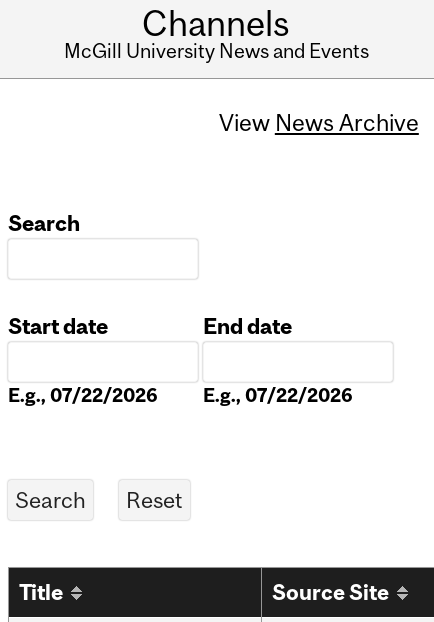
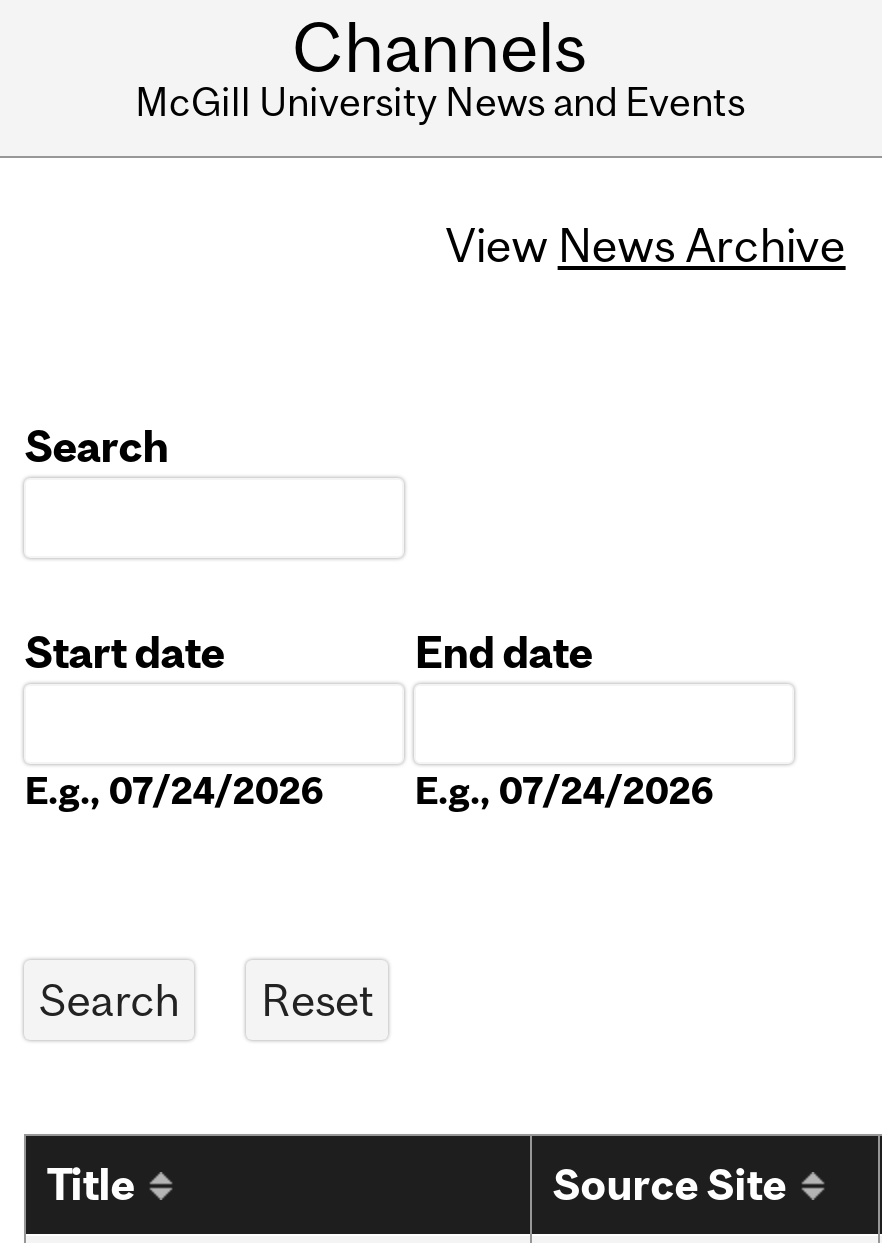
[8,384,158,406] E.g., 07/22/2026 -> [24,769,324,813] E.g., 07/24/2026
[203,384,353,406] E.g., 07/22/2026 -> [414,769,714,813] E.g., 07/24/2026

